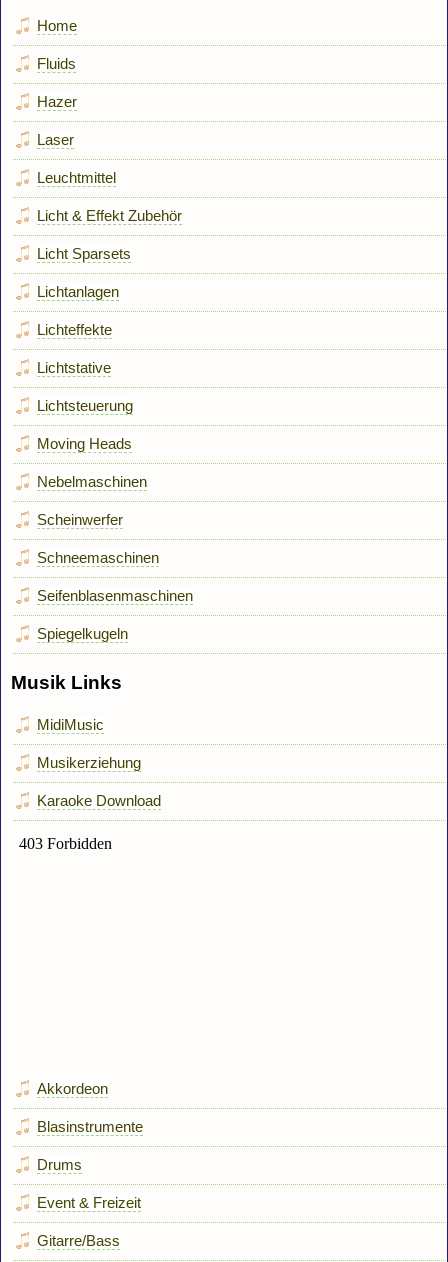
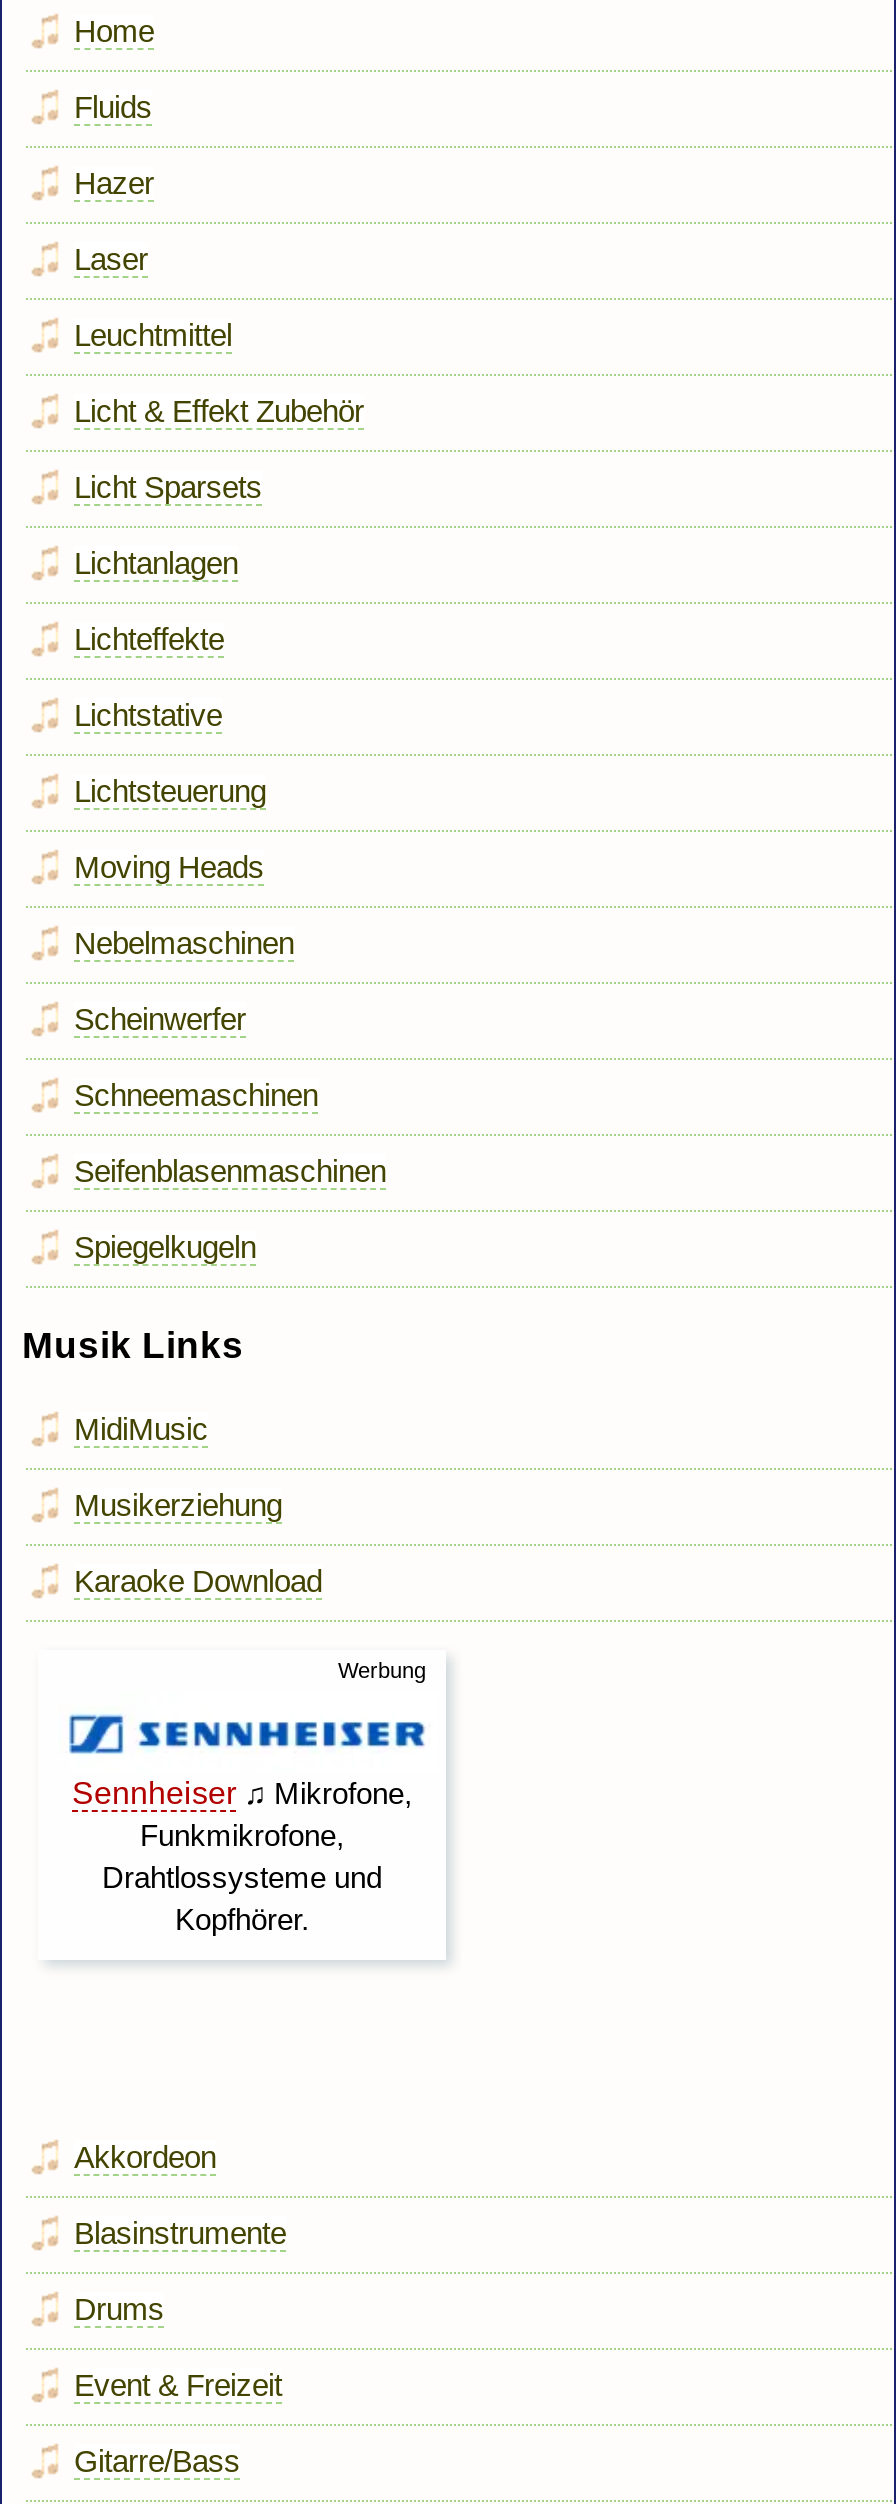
none -> [38,1656,456,1970] [image]

